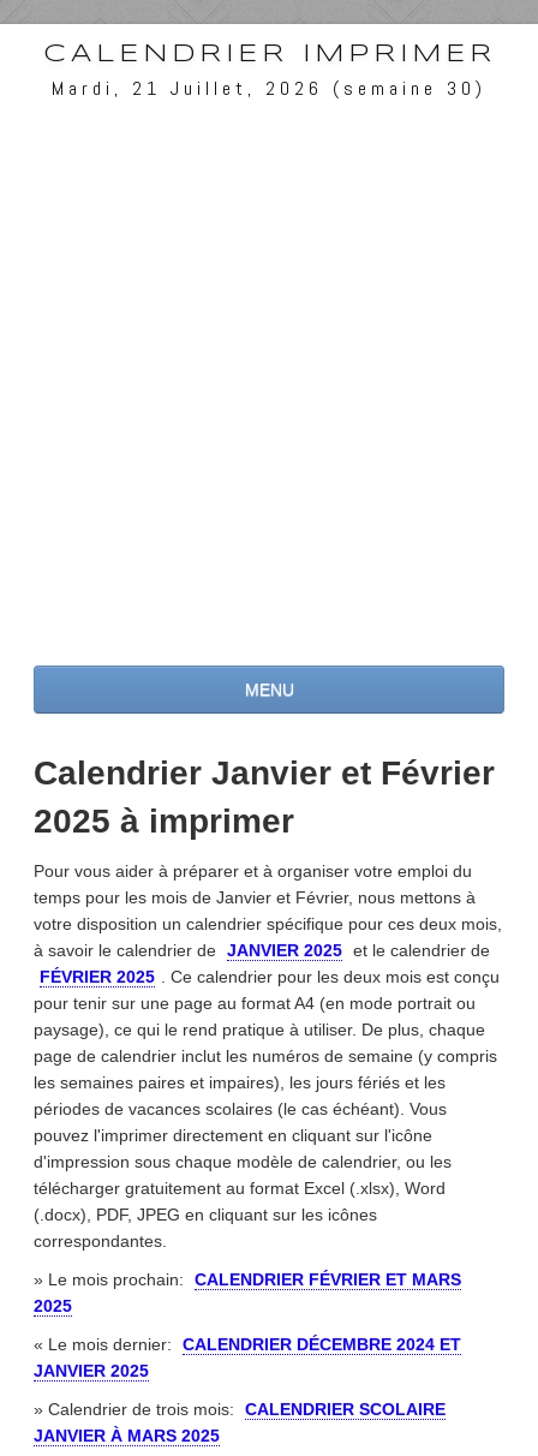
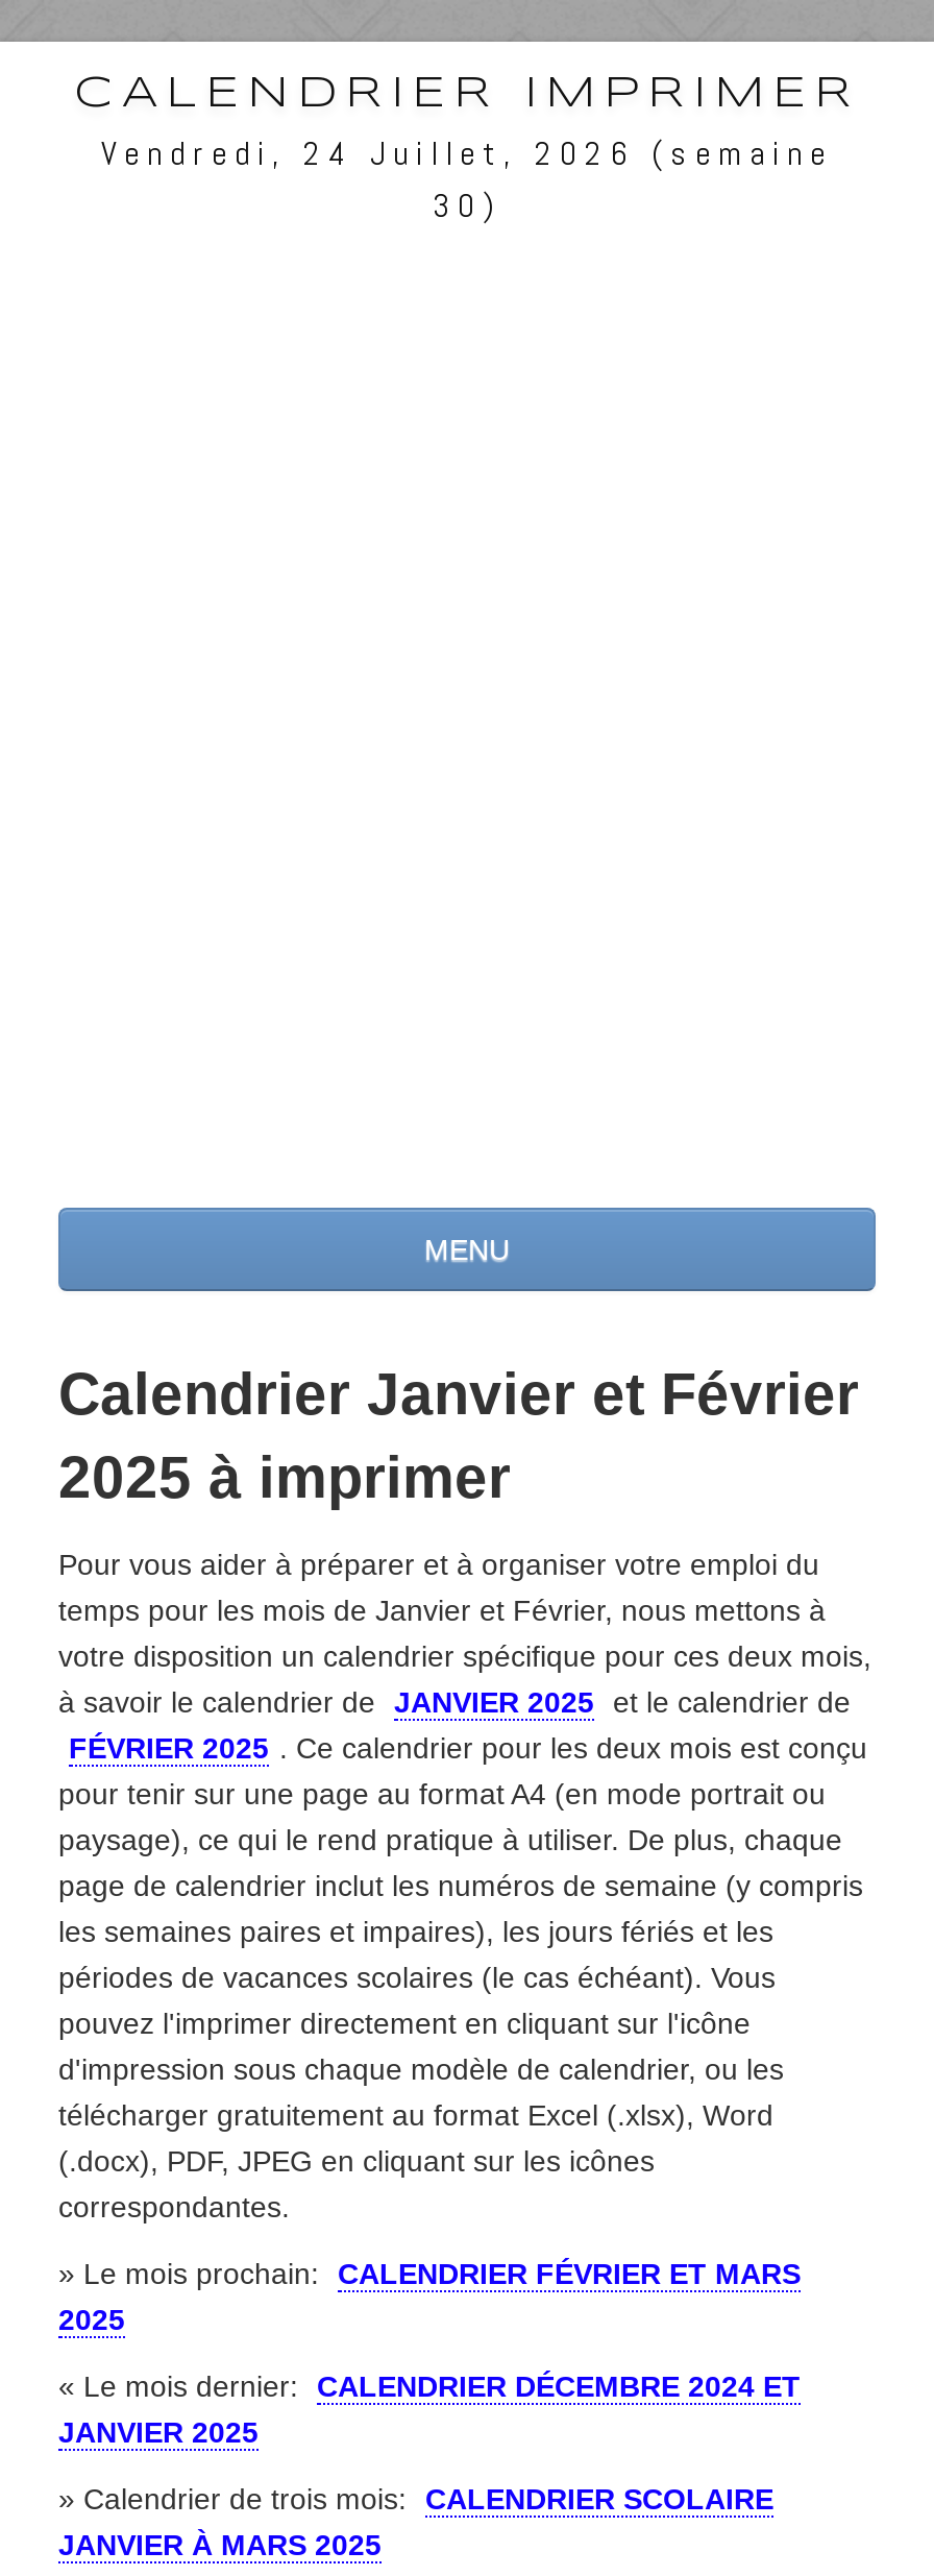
[52,76,486,101] Mardi, 21 Juillet, 2026 (semaine 30) -> [101,131,833,227] Vendredi, 24 Juillet, 2026 (semaine | 30)

